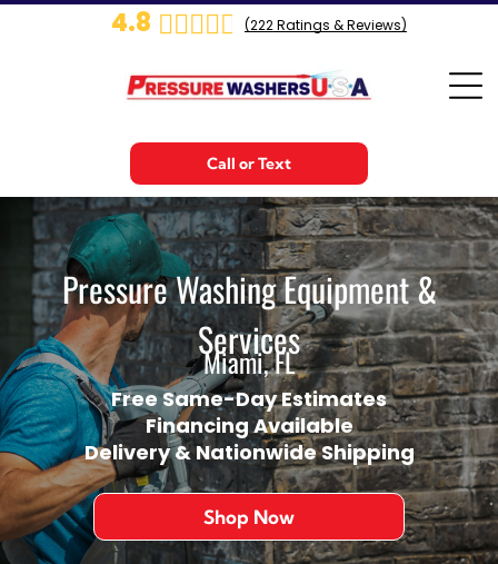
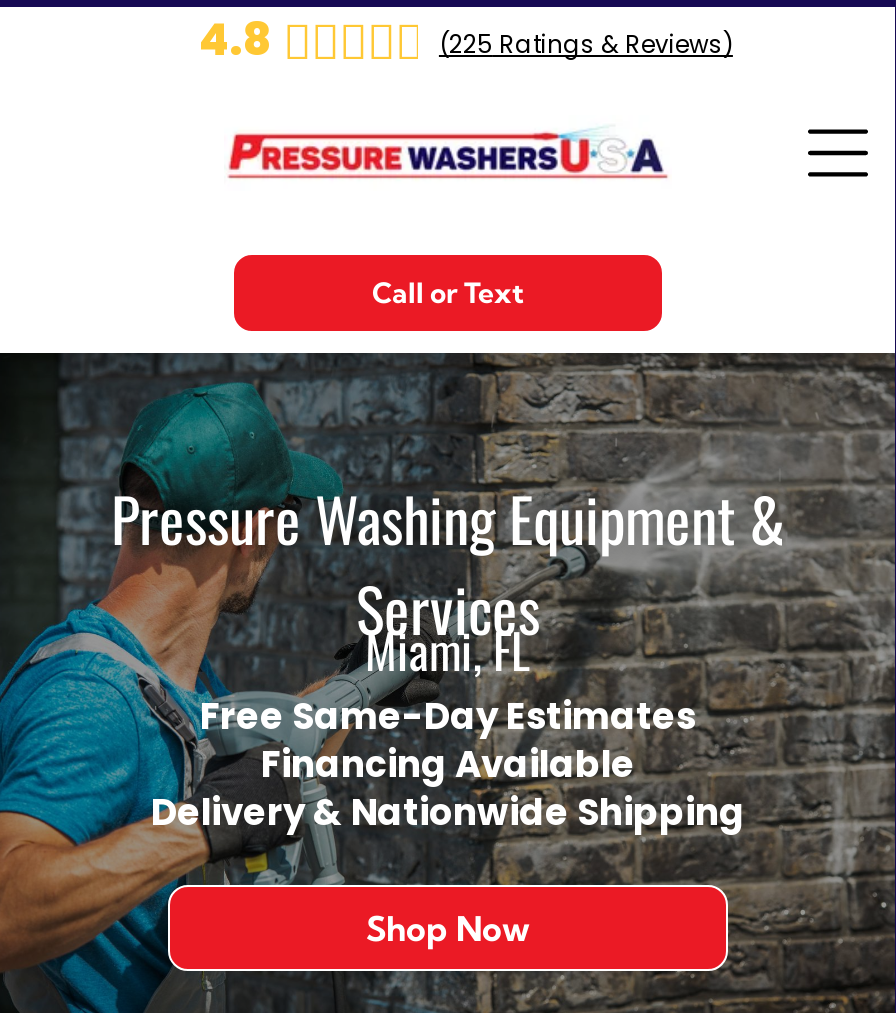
[245,15,407,34] (222 Ratings & Reviews) -> [439,26,733,60] (225 Ratings & Reviews)

